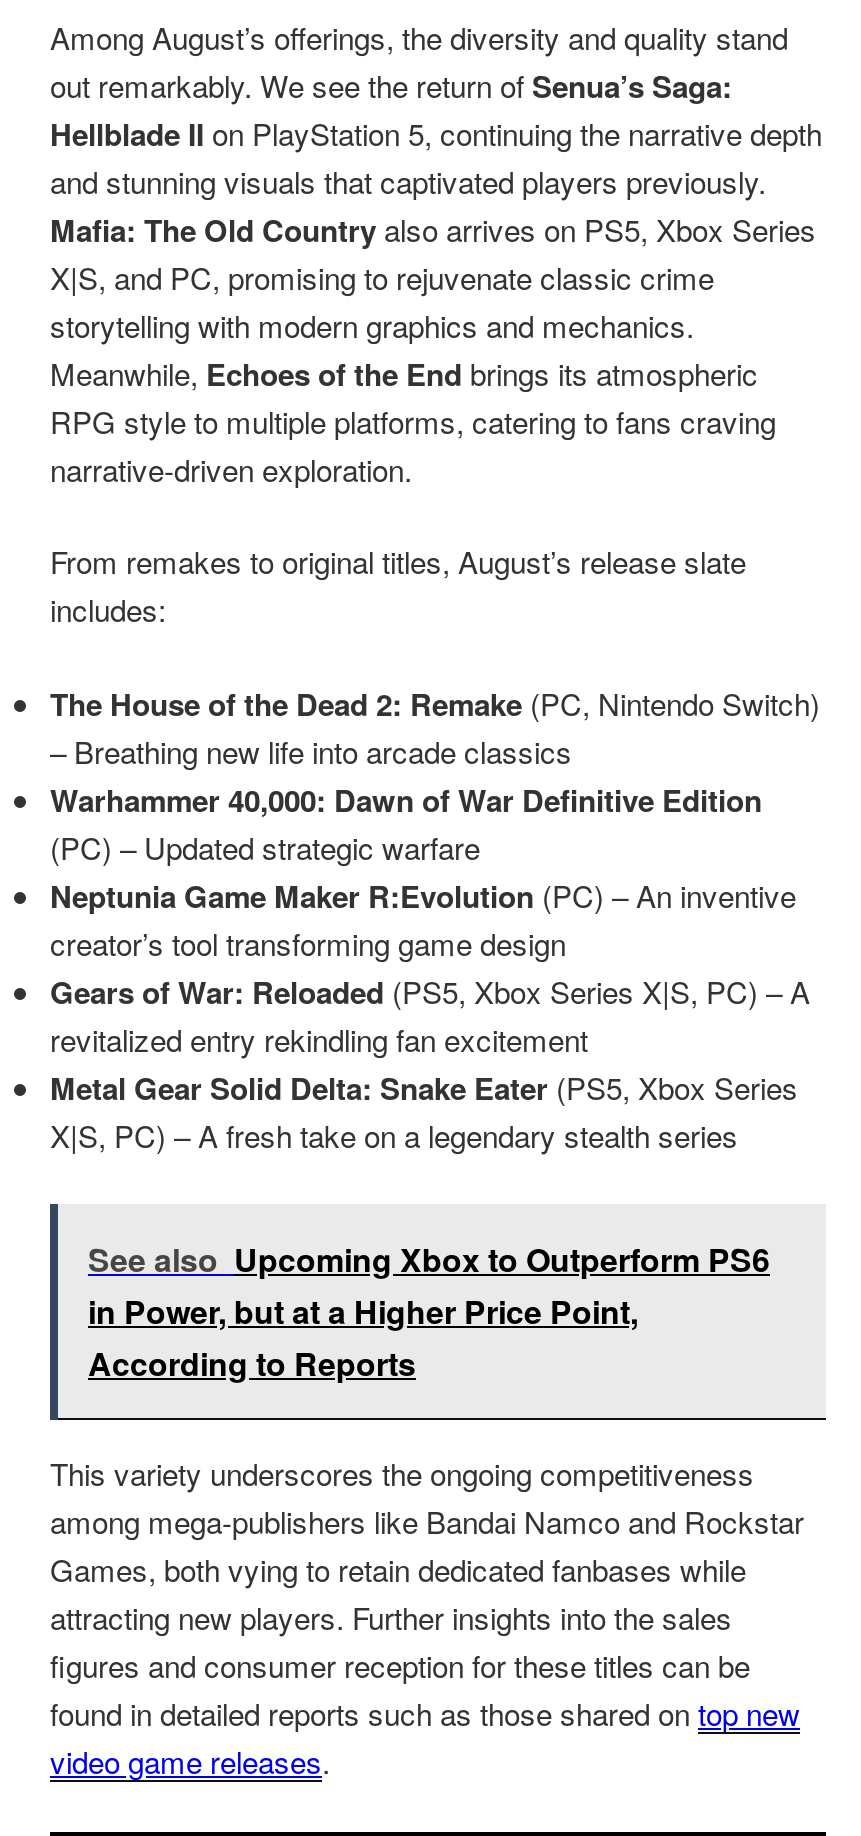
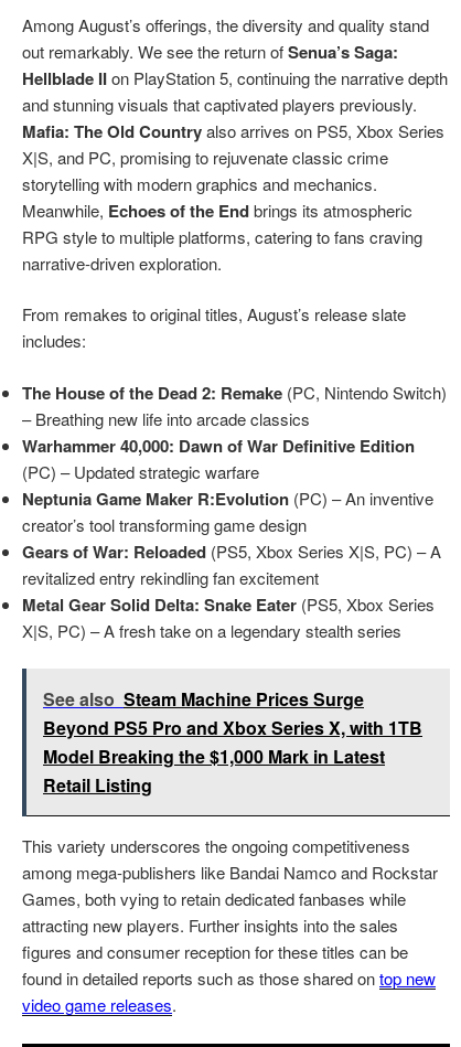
[88,1236,770,1386] See also Upcoming Xbox to Outperform PS6 | in Power, but at a Higher Price Point, | According to Reports -> [43,686,422,798] See also Steam Machine Prices Surge | Beyond PS5 Pro and Xbox Series X, with 1TB | Model Breaking the $1,000 Mark in Latest | Retail Listing

